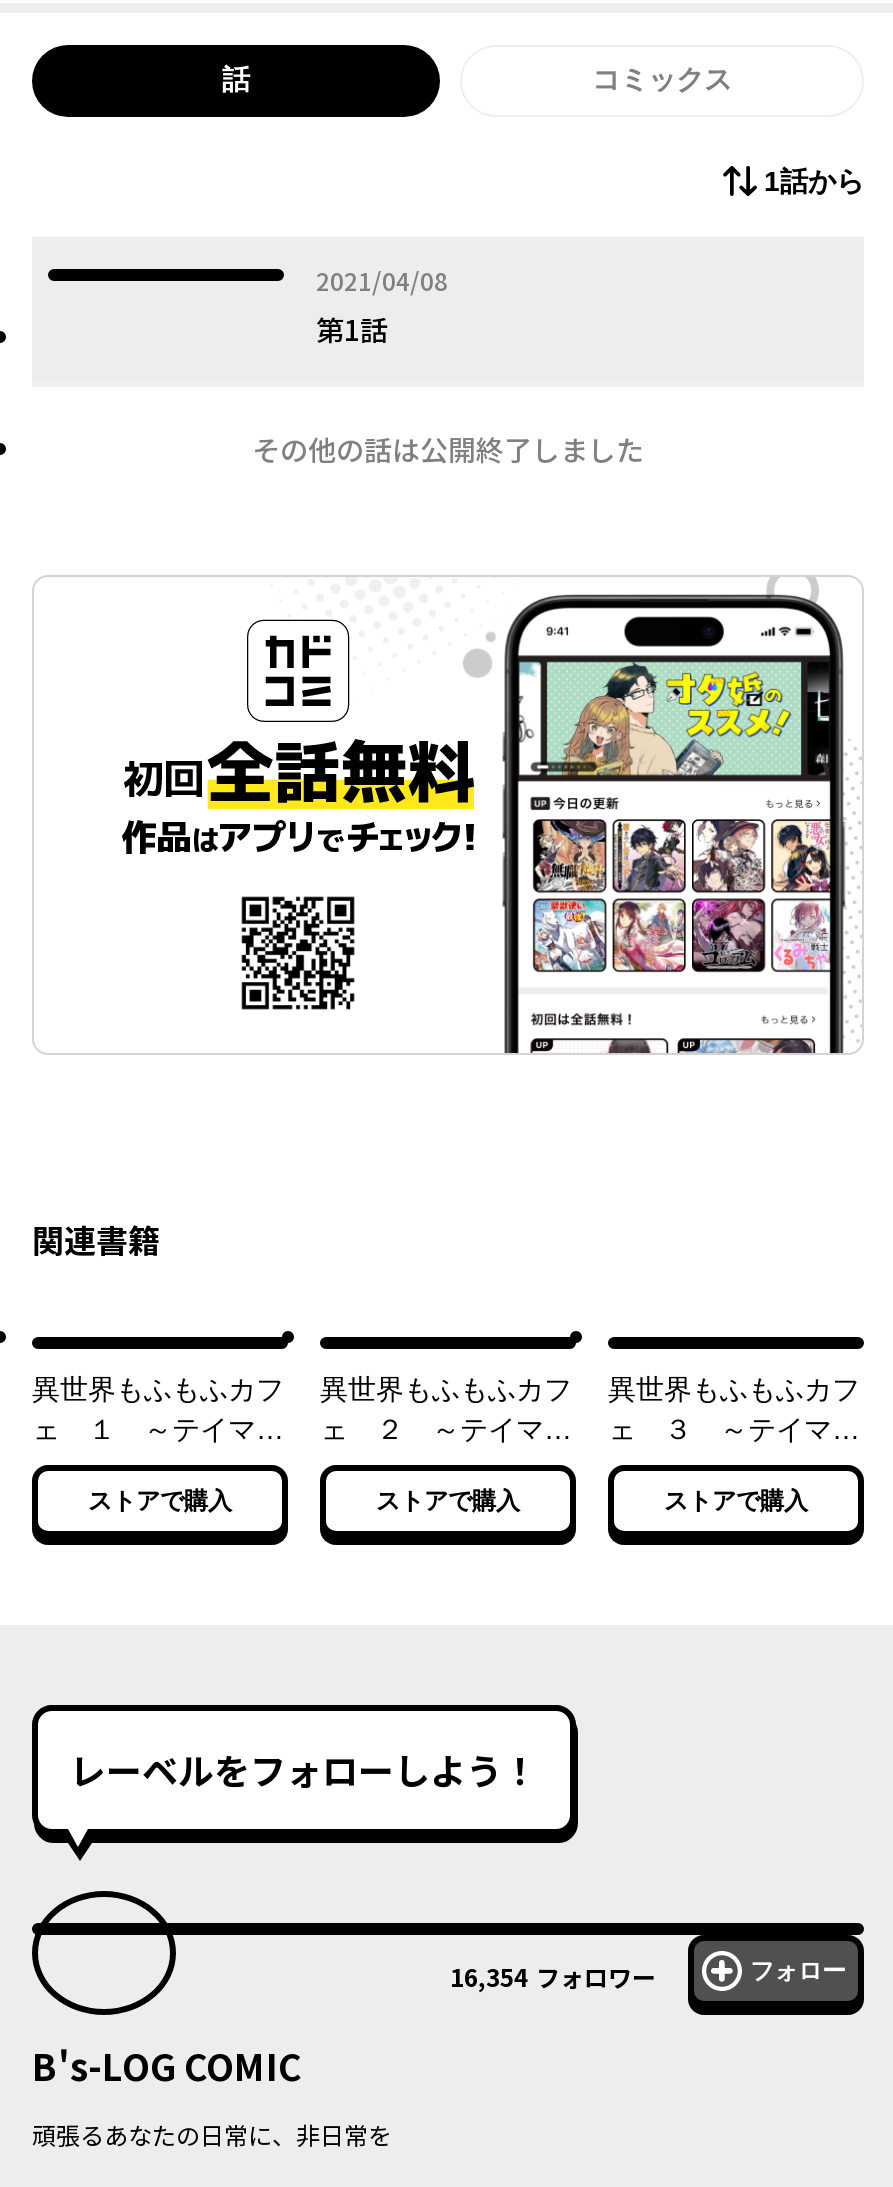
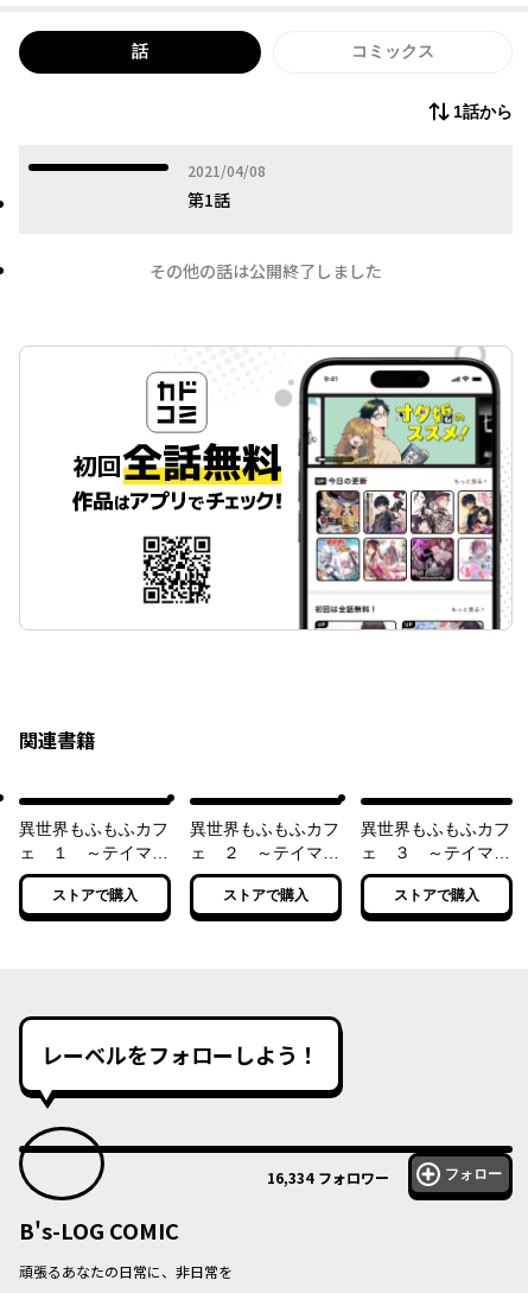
[450,1958,656,1992] 16,354 フォロワー -> [267,1167,389,1187] 16,334 フォロワー

